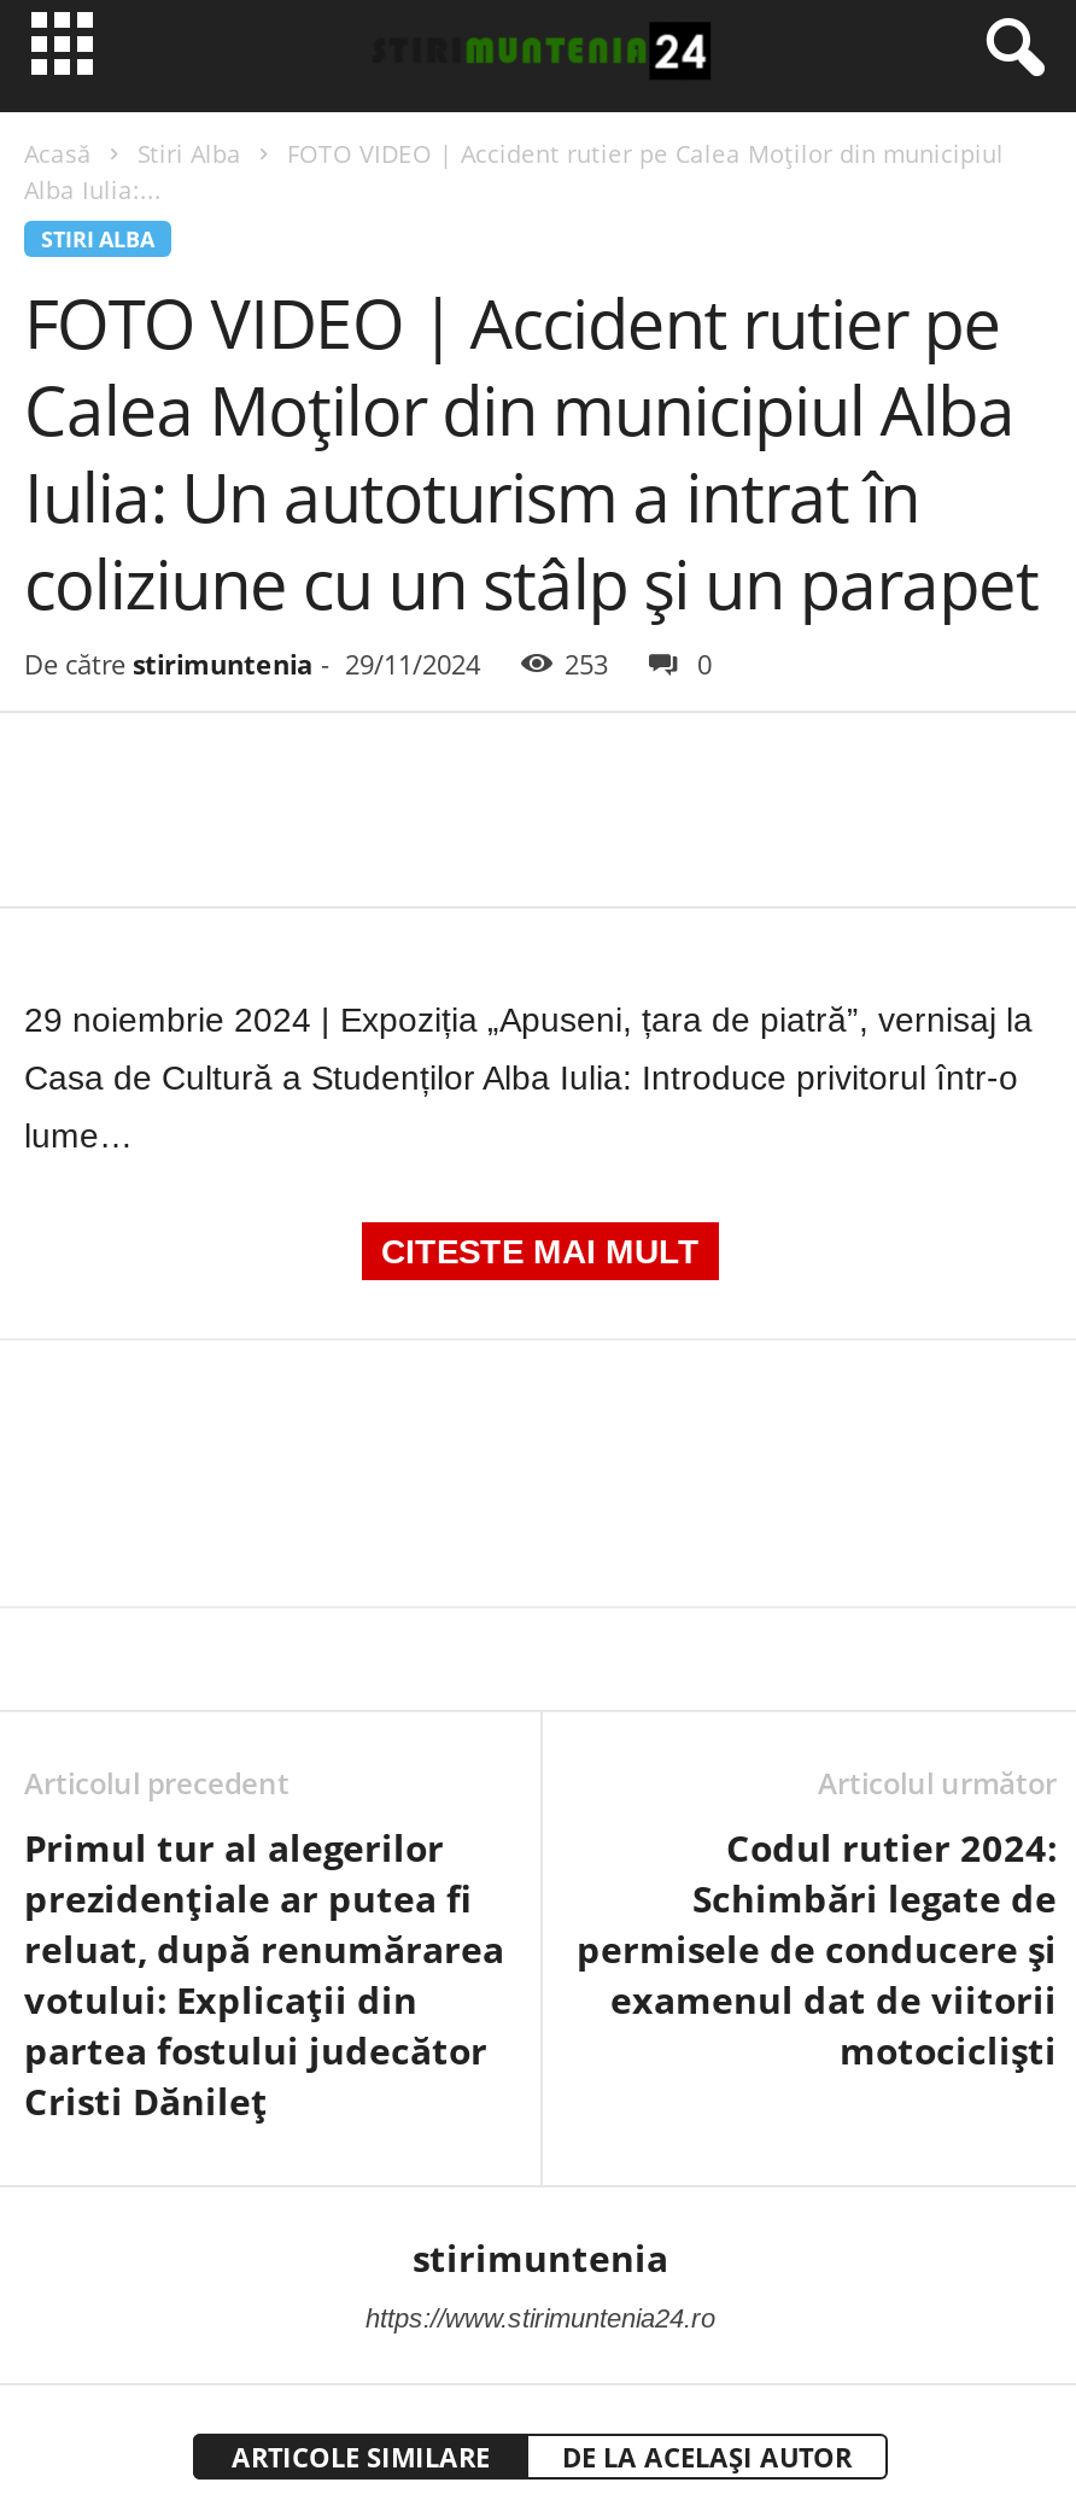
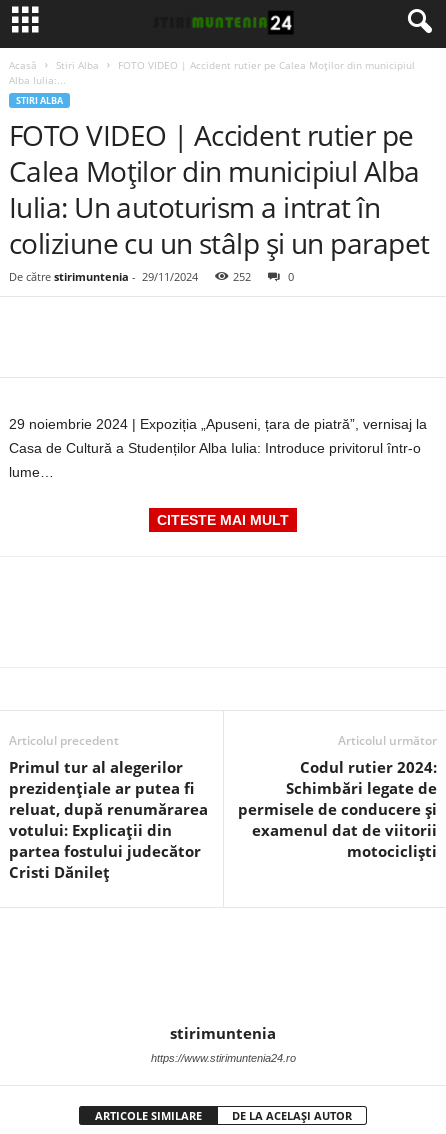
[565,646,608,682] 253 -> [233,269,251,284] 252

